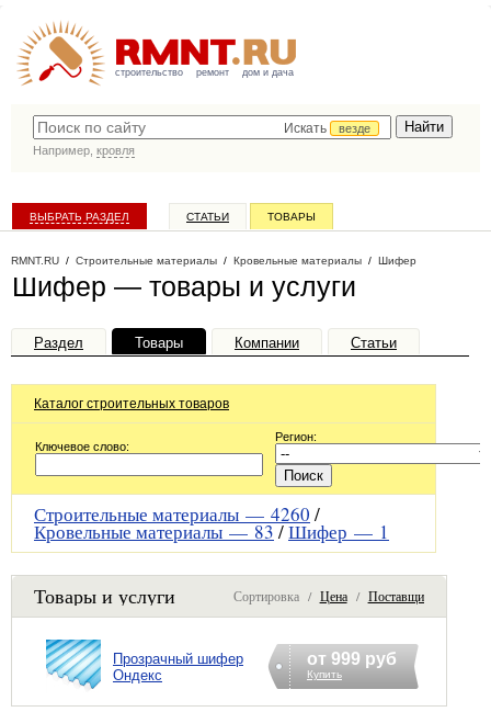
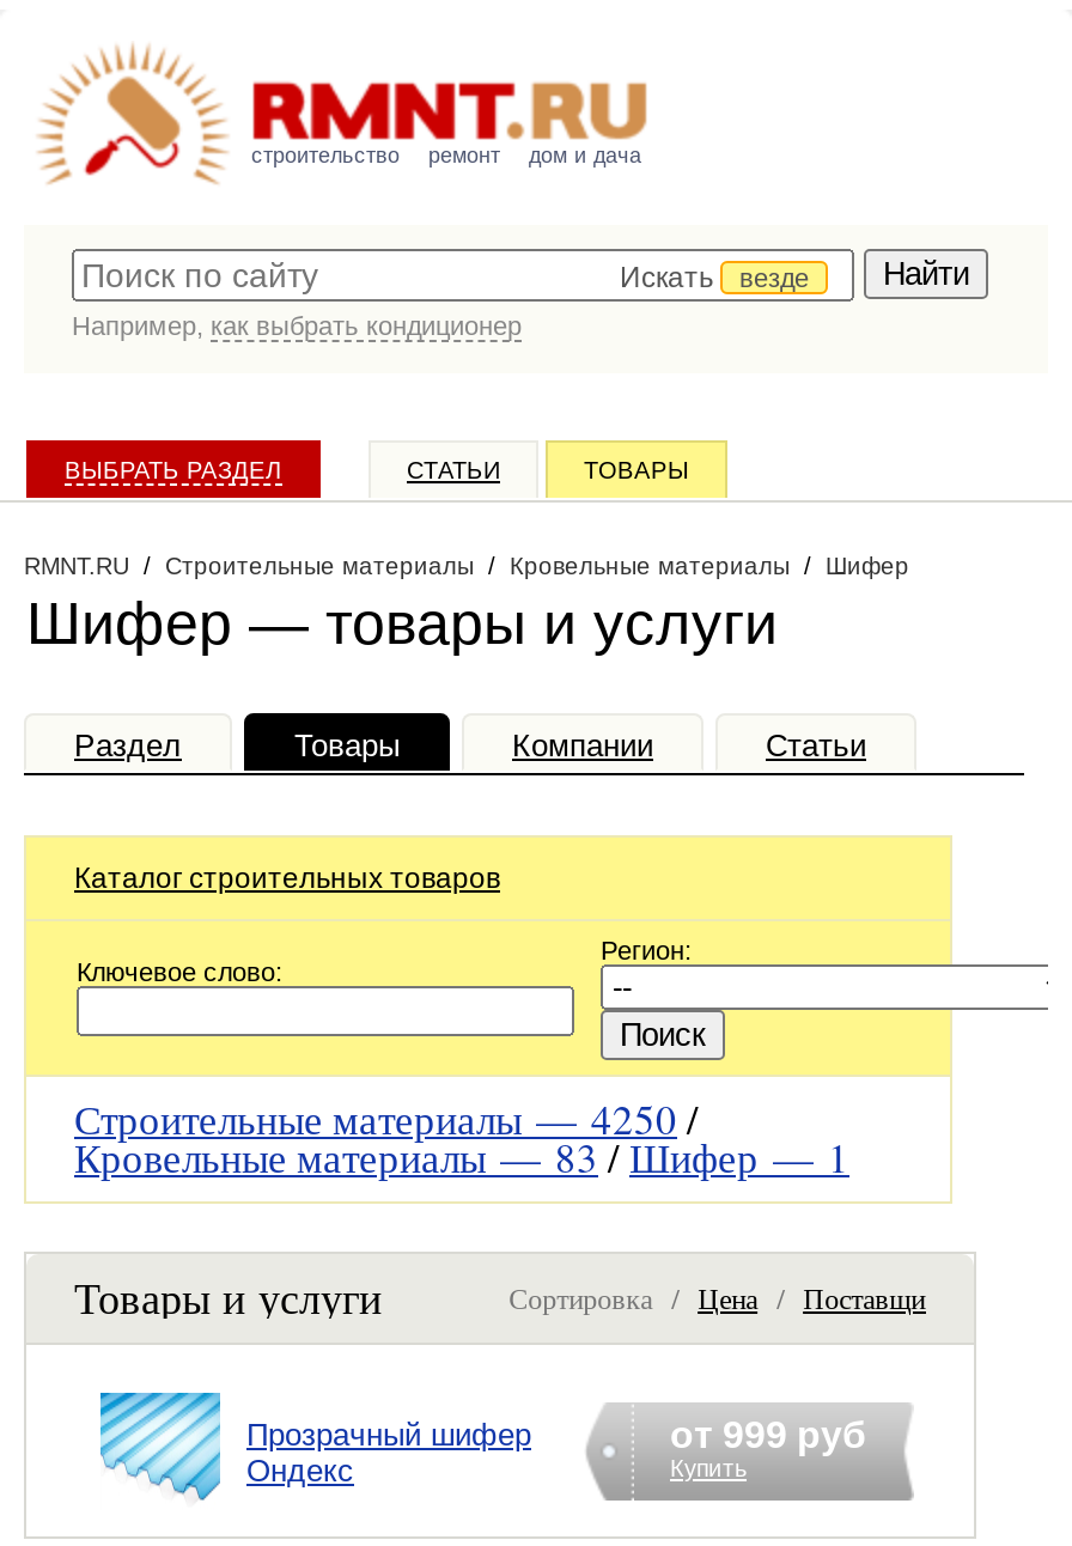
[33,144,135,157] Например, кровля -> [72,311,522,340] Например, как выбрать кондиционер
[34,501,320,527] Строительные материалы — 4260 / -> [74,1091,699,1146] Строительные материалы — 4250 /

